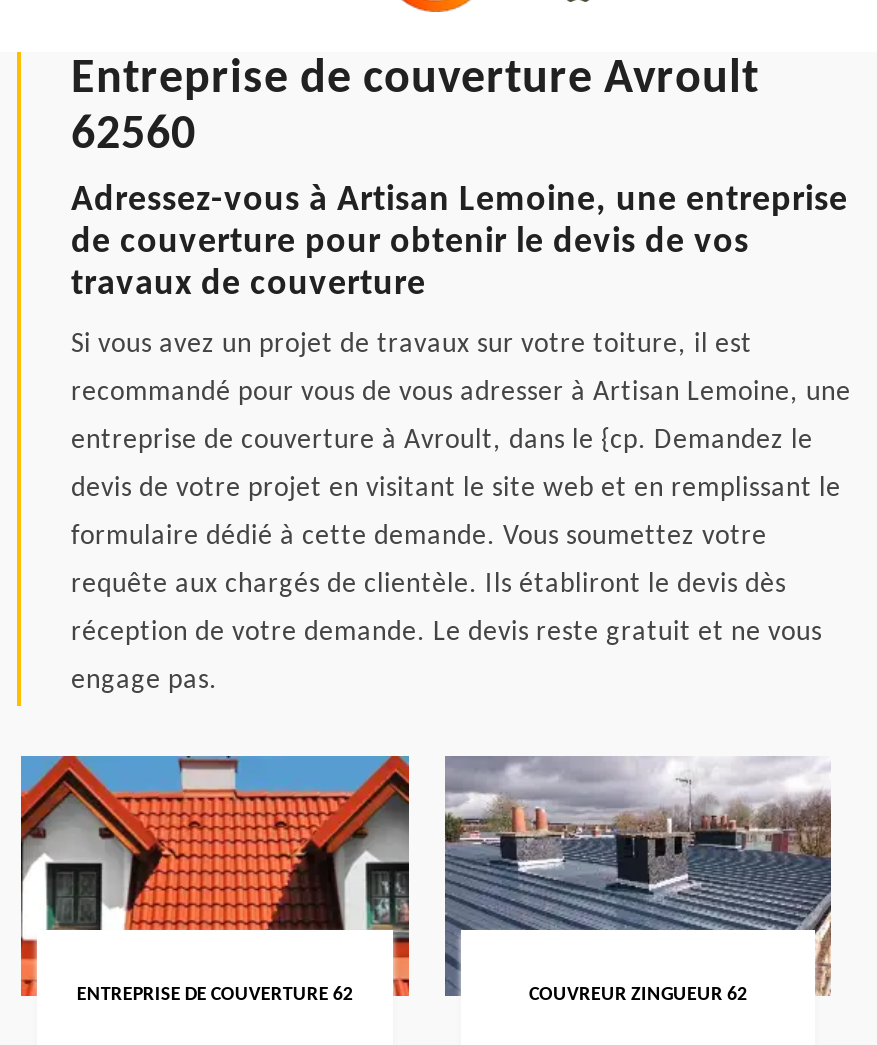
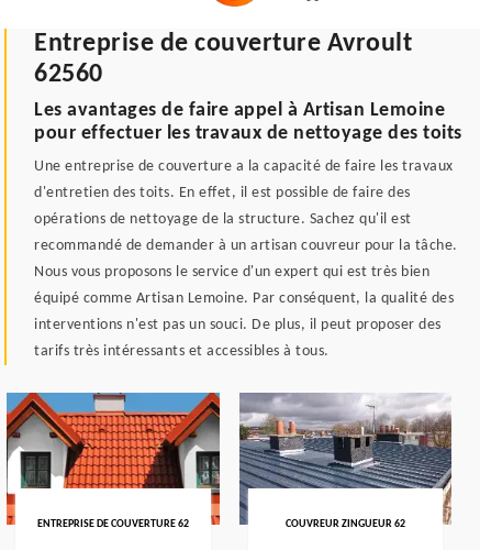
[71,181,848,303] Adressez-vous à Artisan Lemoine, une entreprise | de couverture pour obtenir le devis de vos | travaux de couverture -> [34,100,462,144] Les avantages de faire appel à Artisan Lemoine | pour effectuer les travaux de nettoyage des toits
[71,329,752,359] Si vous avez un projet de travaux sur votre toiture, il est -> [34,158,453,175] Une entreprise de couverture a la capacité de faire les travaux
[71,377,851,407] recommandé pour vous de vous adresser à Artisan Lemoine, une -> [34,184,410,201] d'entretien des toits. En effet, il est possible de faire des
[71,425,813,455] entreprise de couverture à Avroult, dans le {cp. Demandez le -> [34,211,411,227] opérations de nettoyage de la structure. Sachez qu'il est
[71,473,841,503] devis de votre projet en visitant le site web et en remplissant le -> [34,237,457,254] recommandé de demander à un artisan couvreur pour la tâche.
[71,521,767,551] formulaire dédié à cette demande. Vous soumettez votre -> [34,264,429,280] Nous vous proposons le service d'un expert qui est très bien
[71,569,786,599] requête aux chargés de clientèle. Ils établiront le devis dès -> [34,290,454,307] équipé comme Artisan Lemoine. Par conséquent, la qualité des
[71,617,822,647] réception de votre demande. Le devis reste gratuit et ne vous -> [34,316,441,333] interventions n'est pas un souci. De plus, il peut proposer des
[71,665,218,695] engage pas. -> [34,343,329,359] tarifs très intéressants et accessibles à tous.

